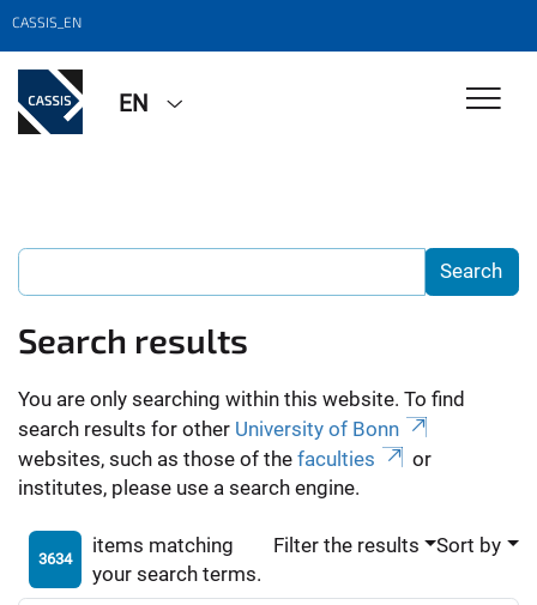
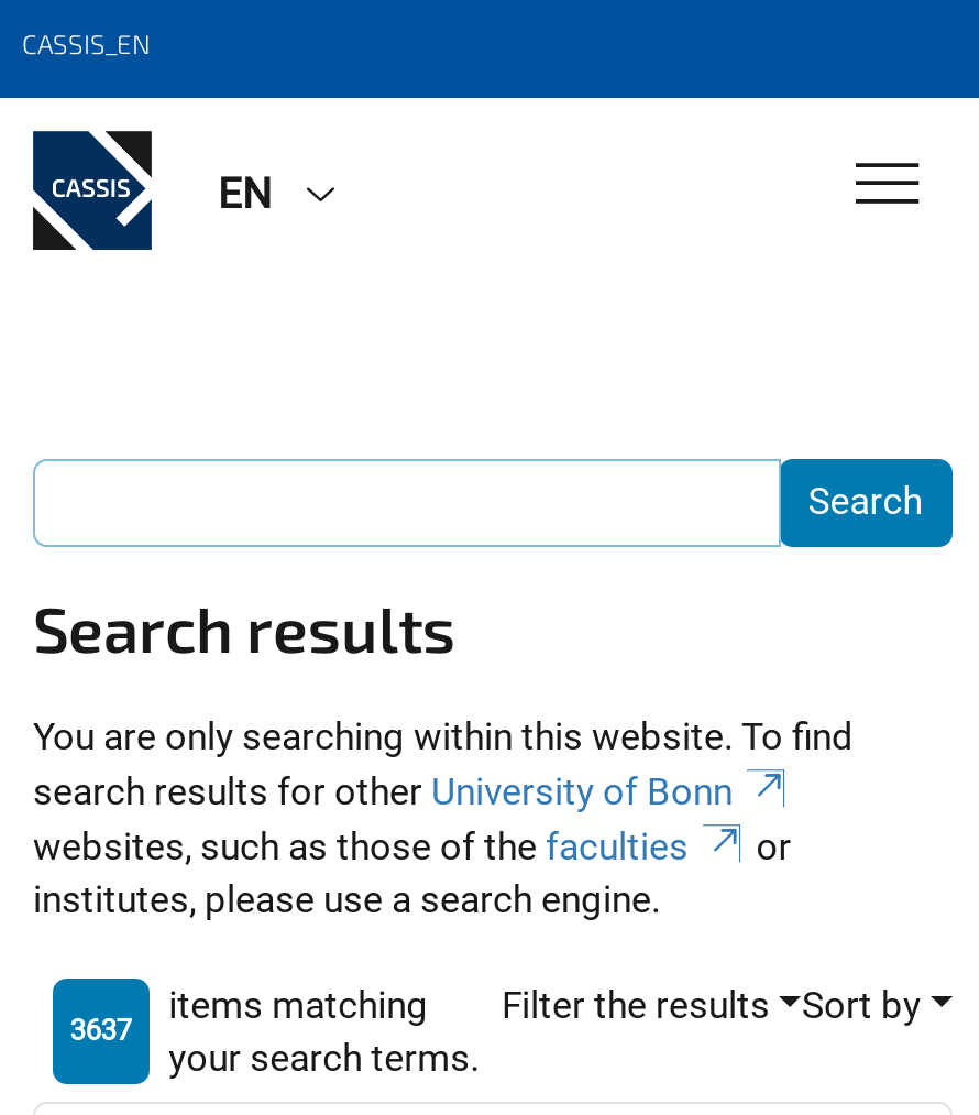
[38,550,72,568] 3634 -> [70,1013,132,1046] 3637

